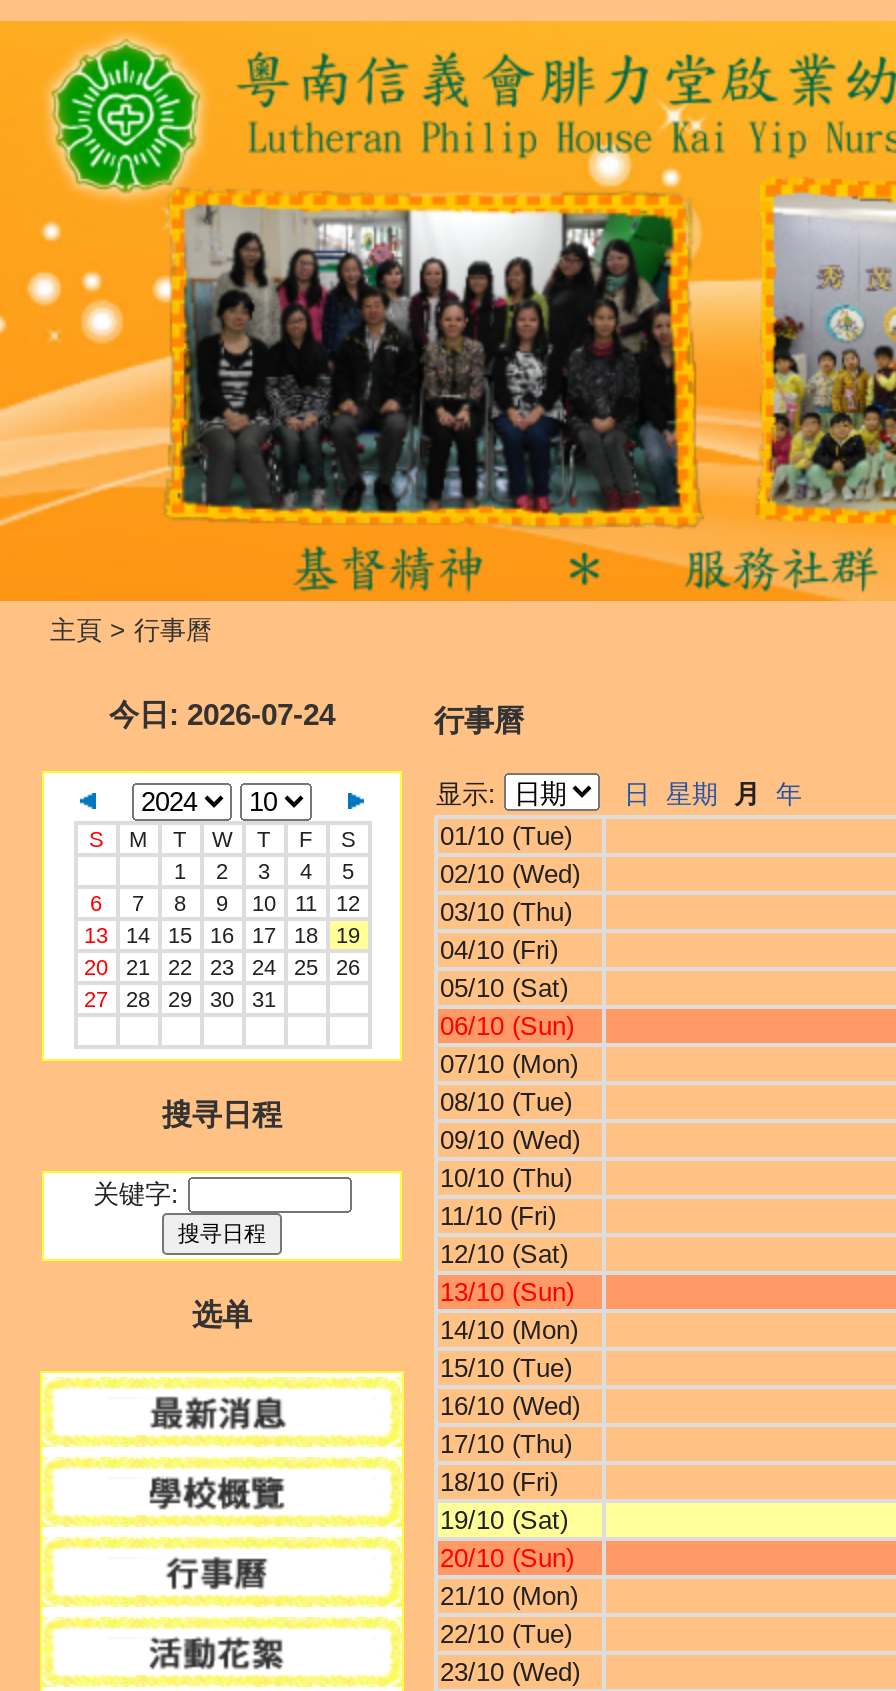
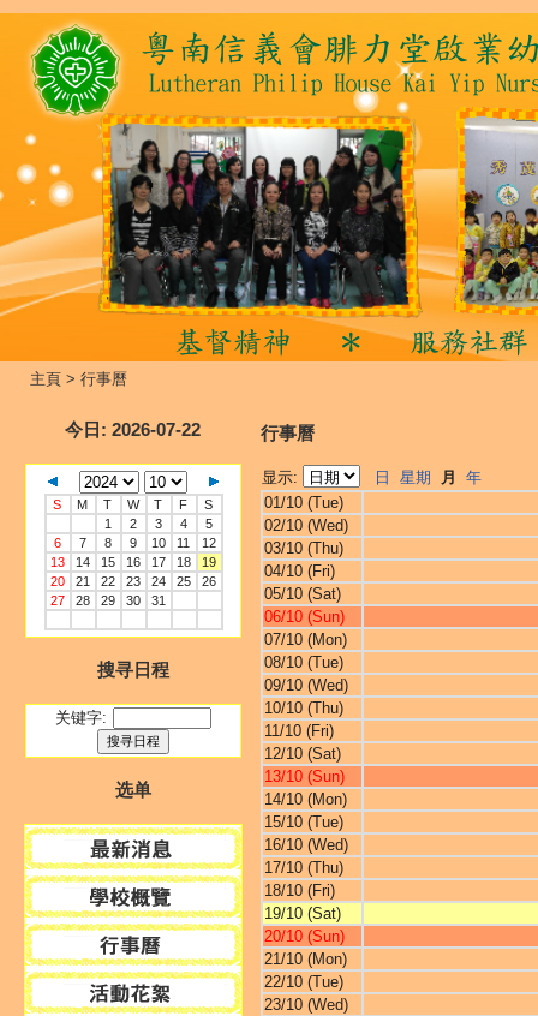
[109,697,335,731] 今日: 2026-07-24 -> [65,419,201,440] 今日: 2026-07-22

